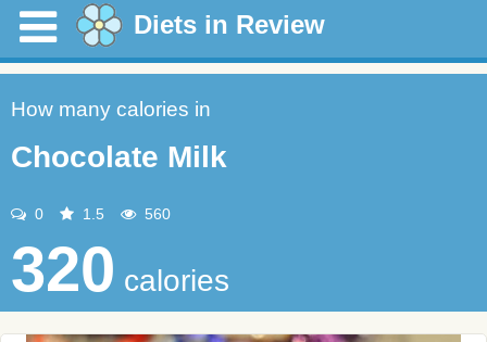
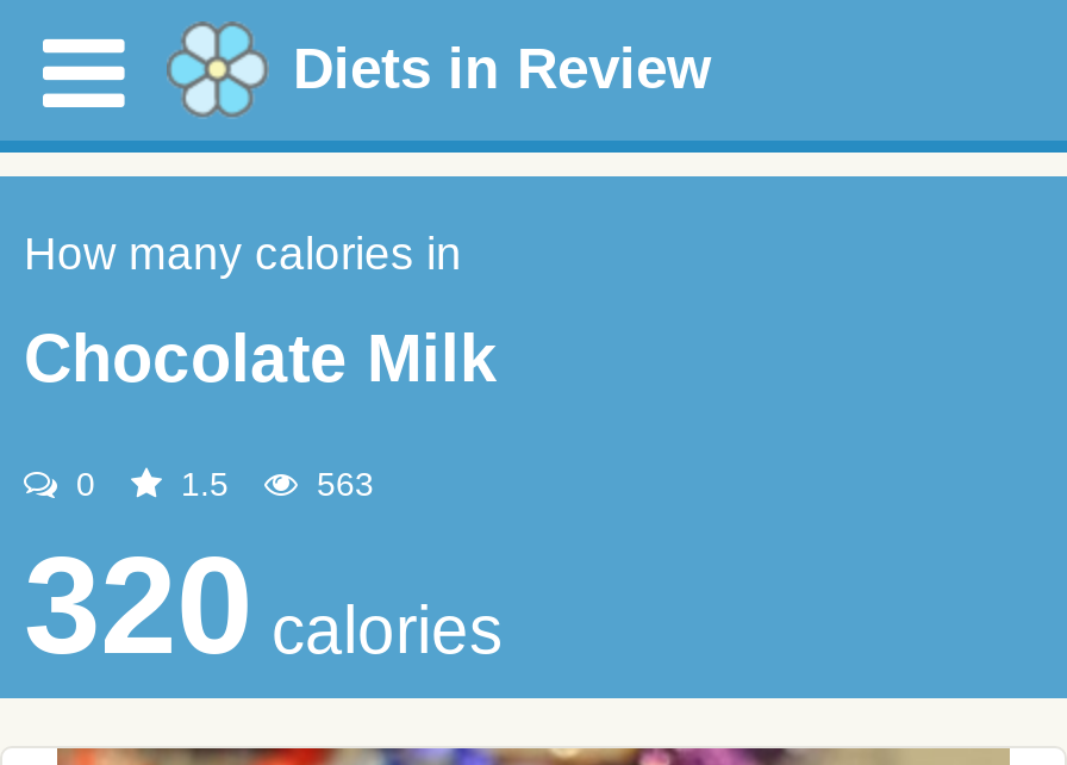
[140,205,171,223] 560 -> [307,465,374,503] 563

